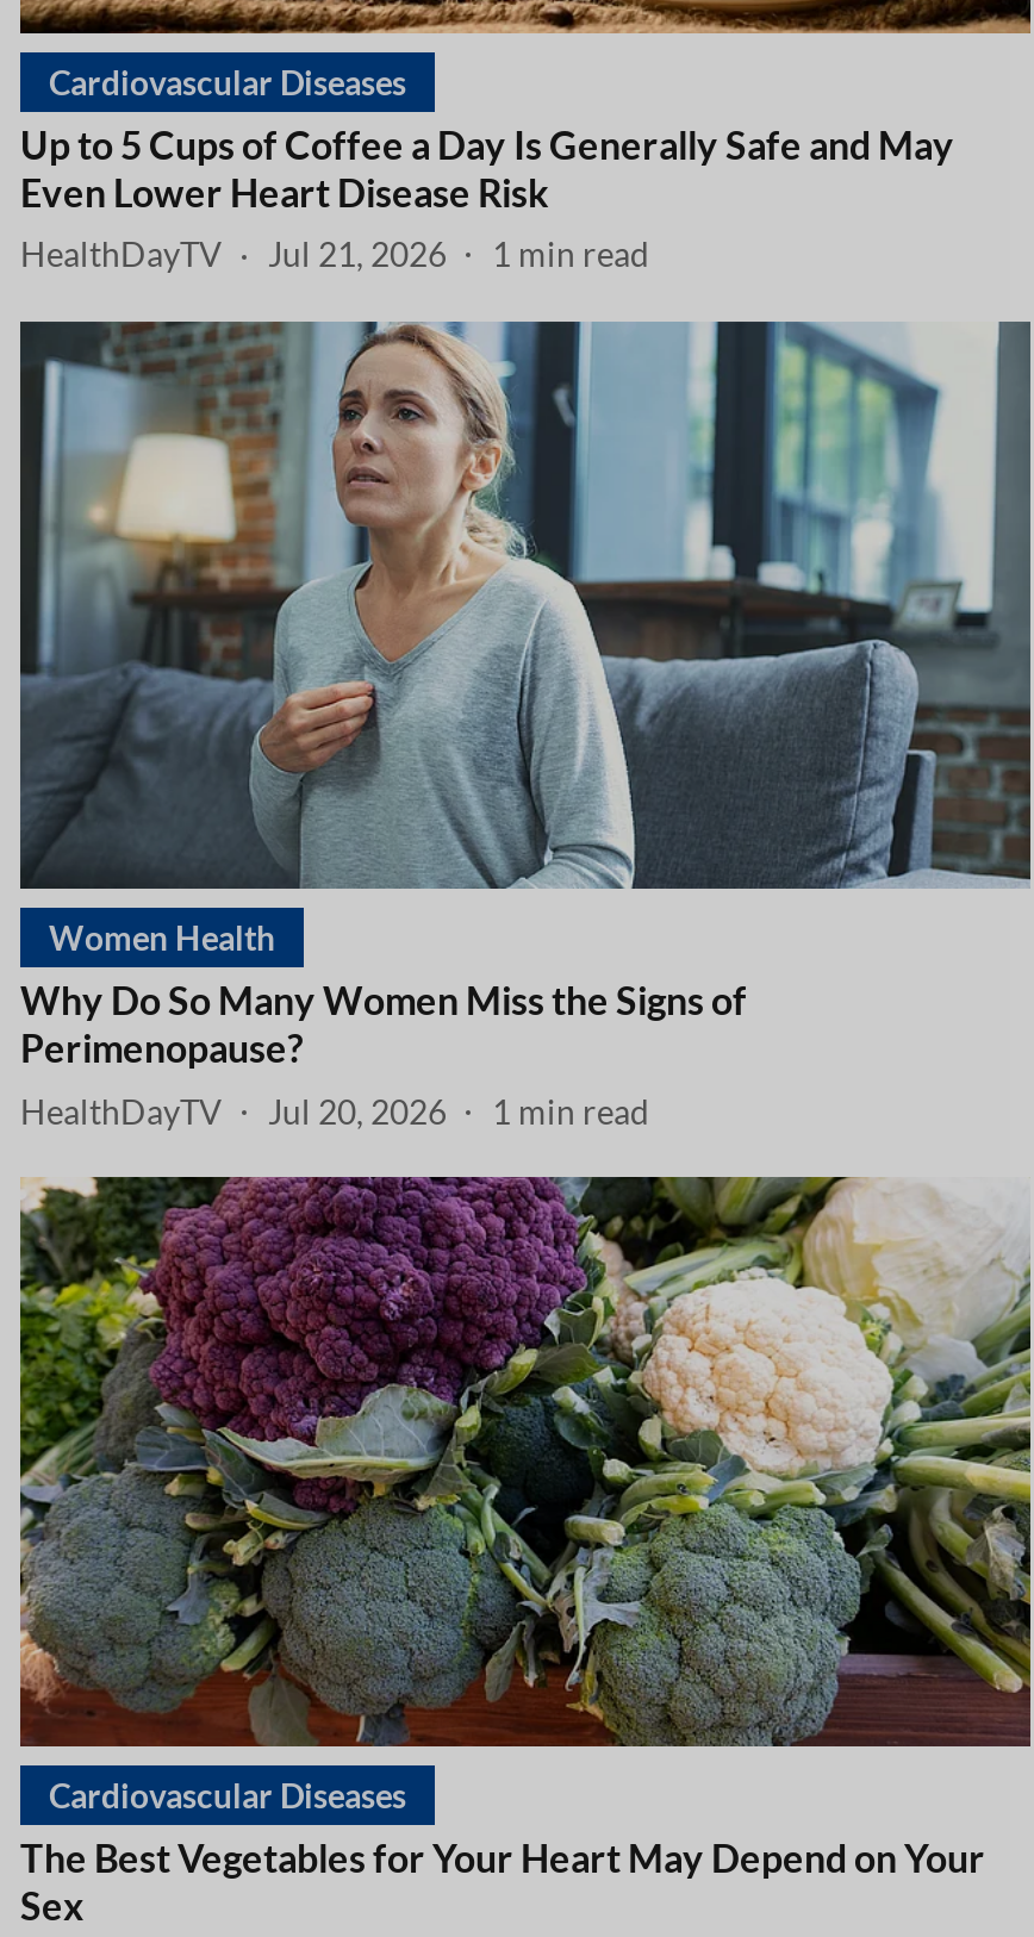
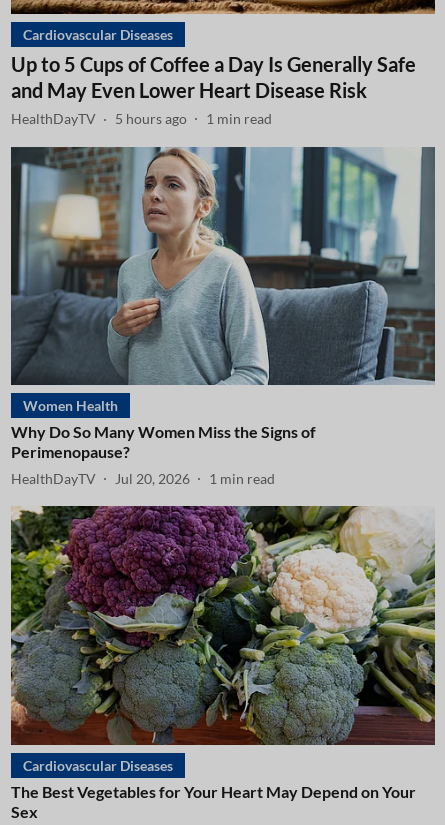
[20,233,649,274] HealthDayTV Jul 21, 2026 1 min read -> [11,110,272,127] HealthDayTV 5 hours ago 1 min read

